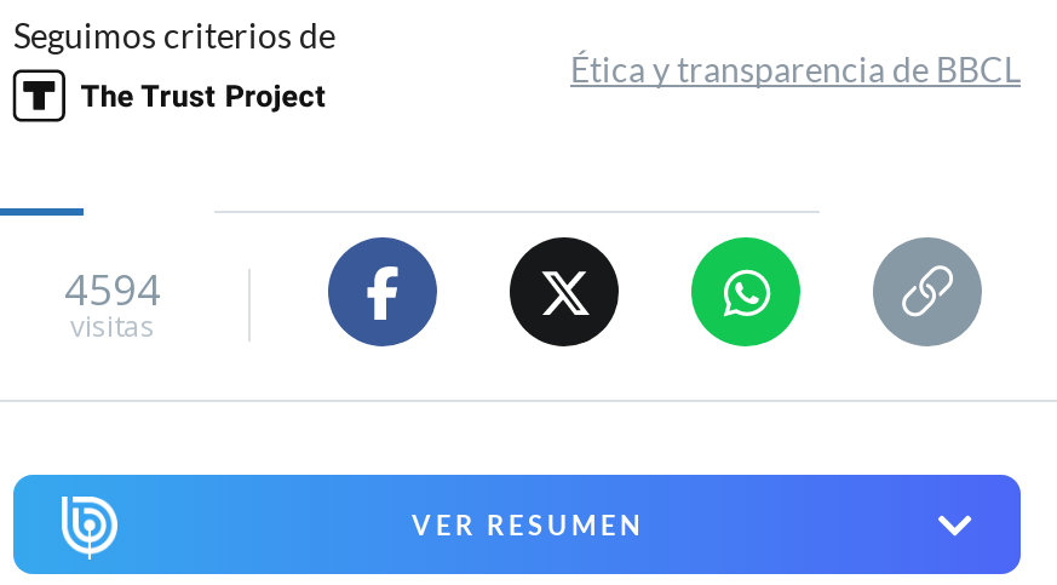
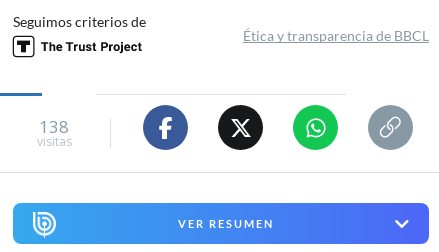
[64,262,161,317] 4594 -> [39,115,69,138] 138

